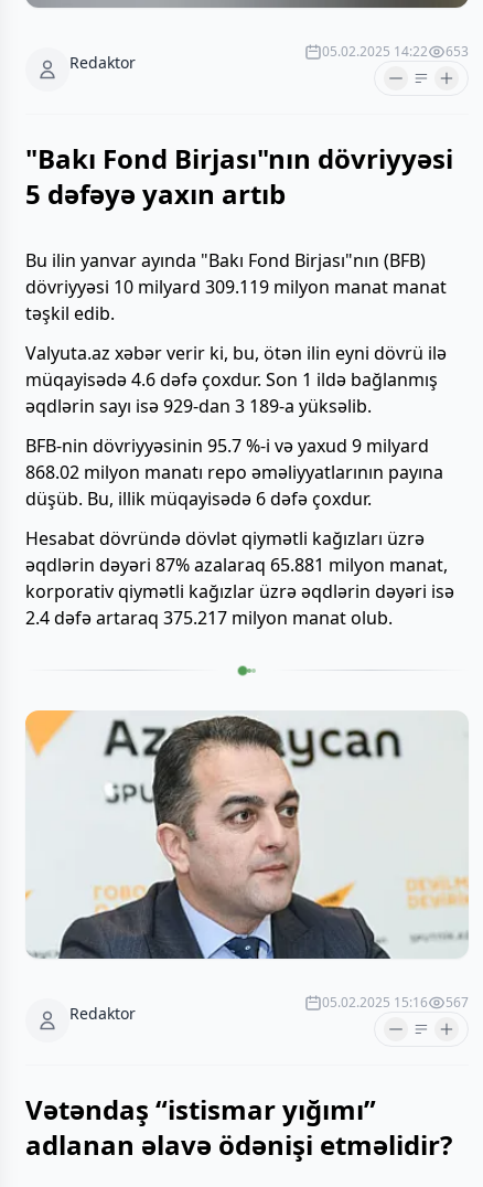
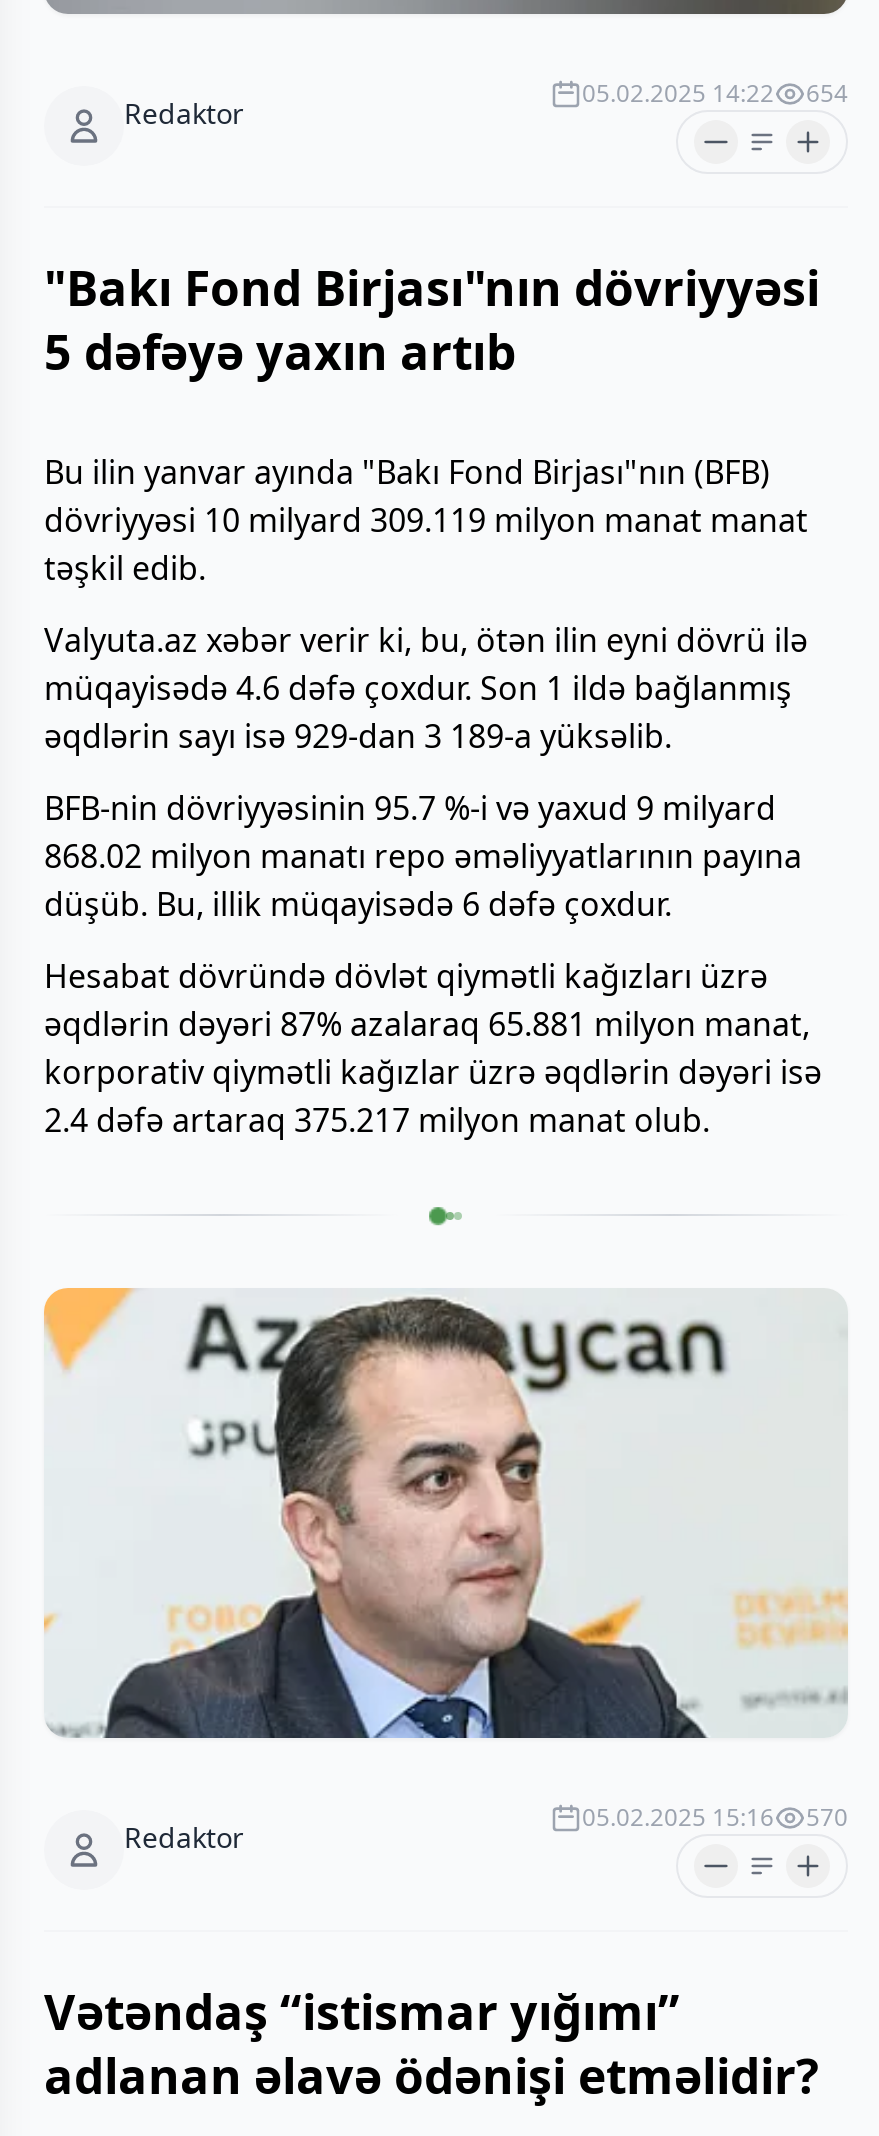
[322,42,469,60] 05.02.2025 14:22 653 -> [582,75,848,109] 05.02.2025 14:22 654
[322,993,469,1012] 05.02.2025 15:16 567 -> [582,1801,848,1835] 05.02.2025 15:16 570

